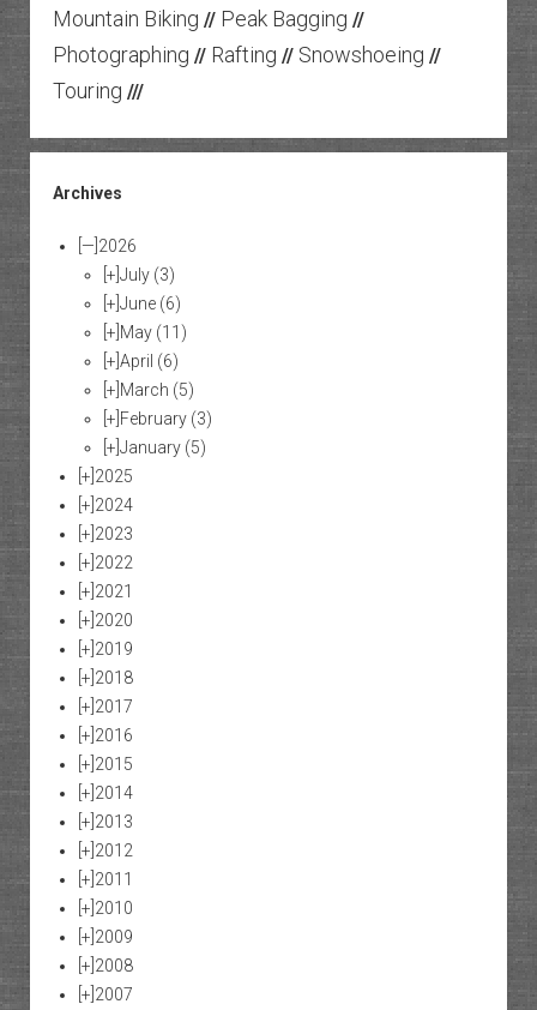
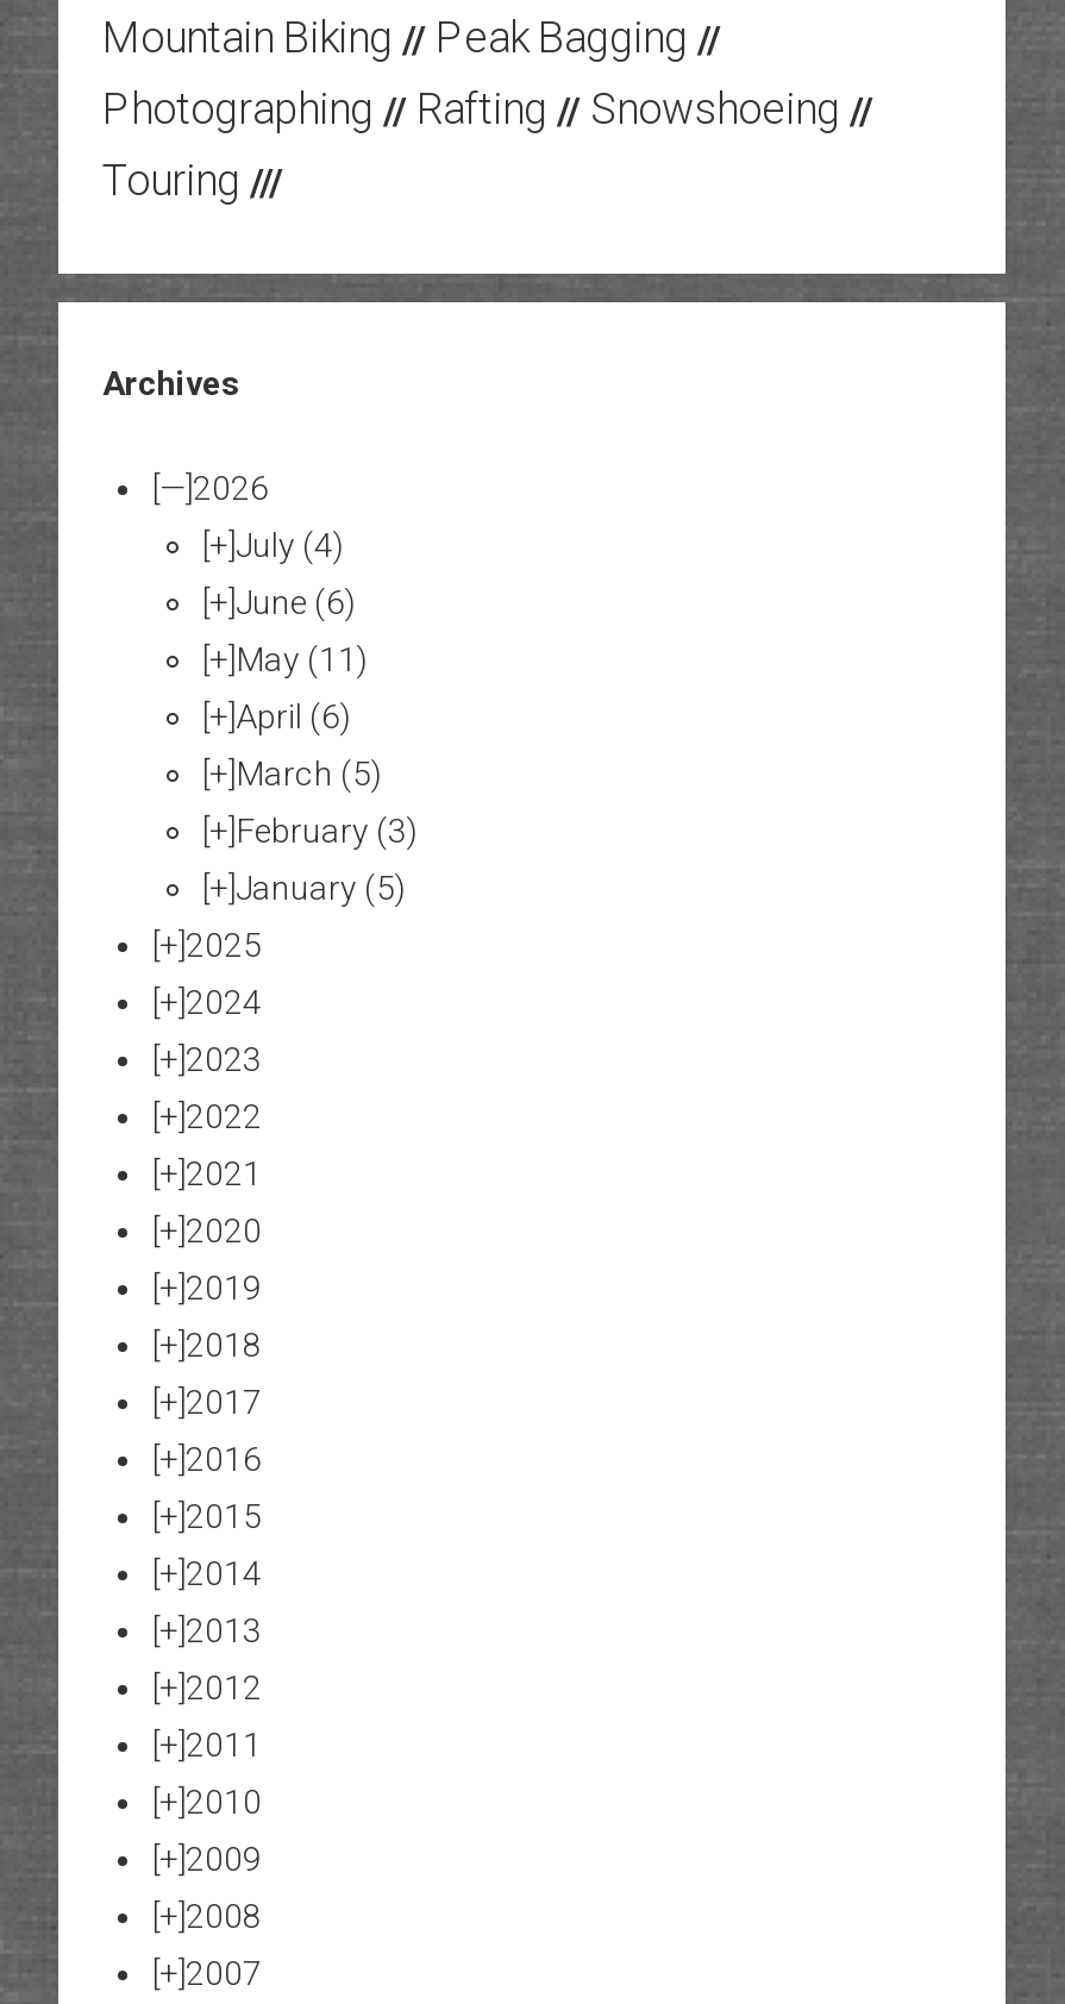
[102,265,174,284] [+] July (3) -> [202,525,345,563] [+] July (4)

